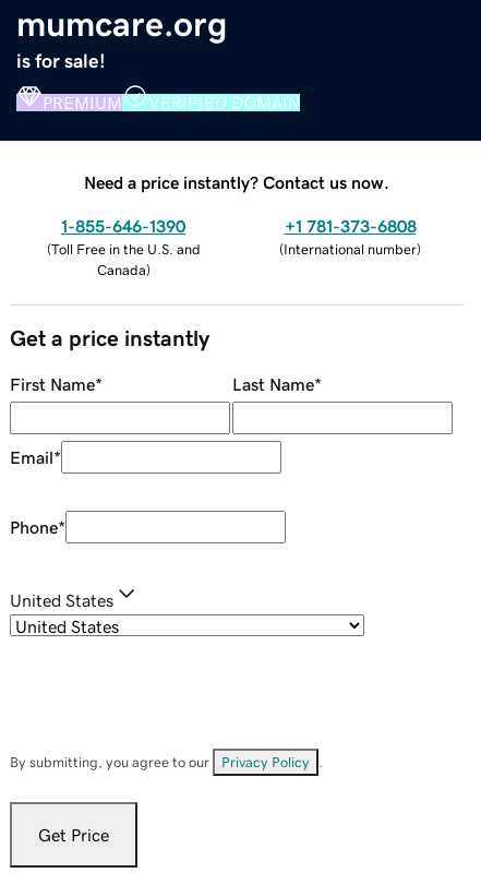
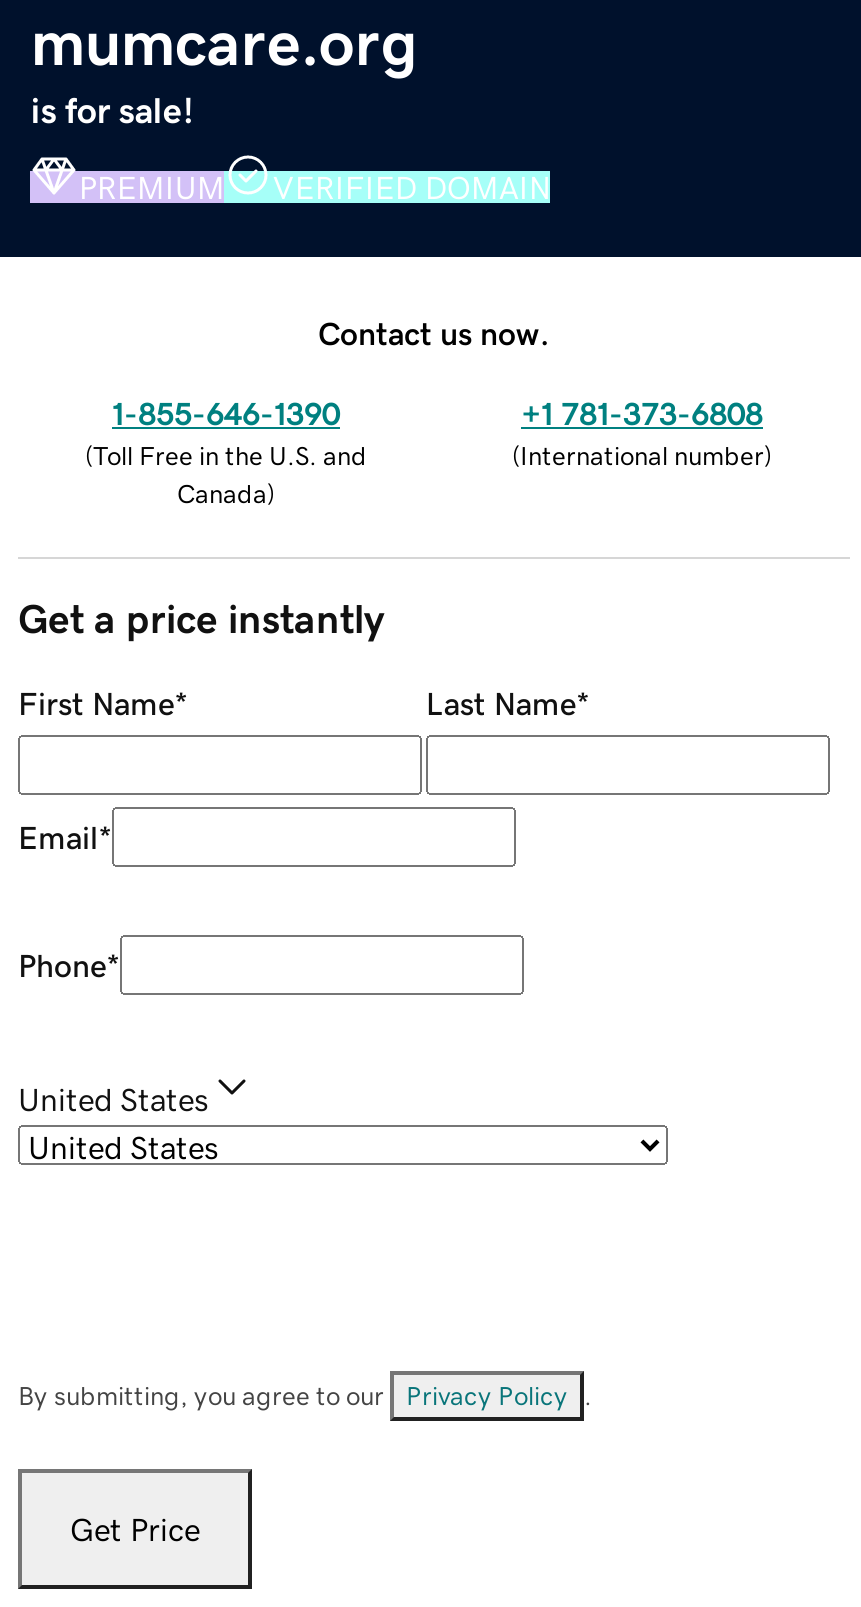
[84,173,389,191] Need a price instantly? Contact us now. -> [318,316,550,348] Contact us now.

